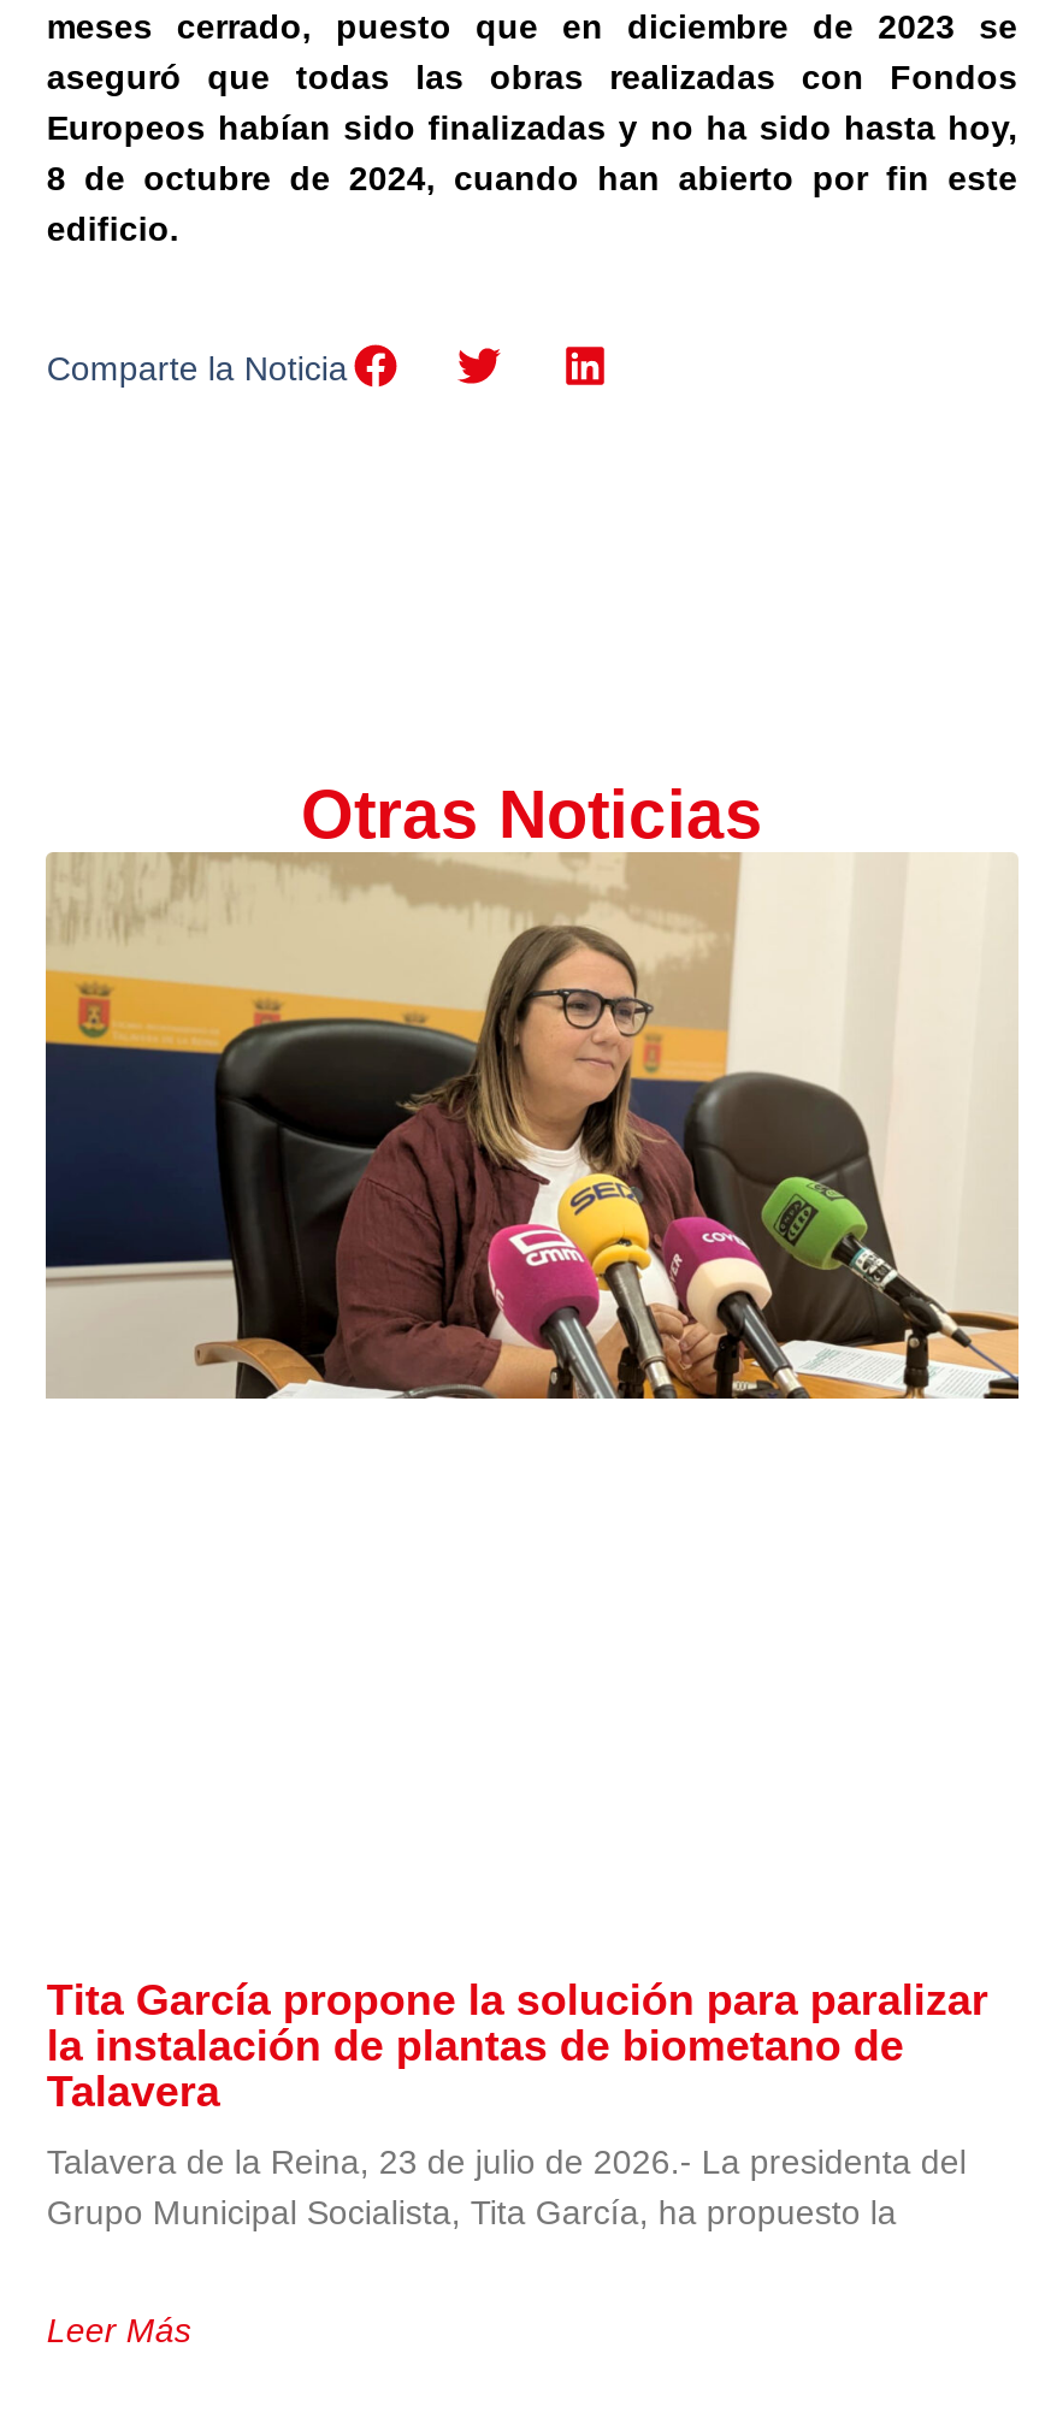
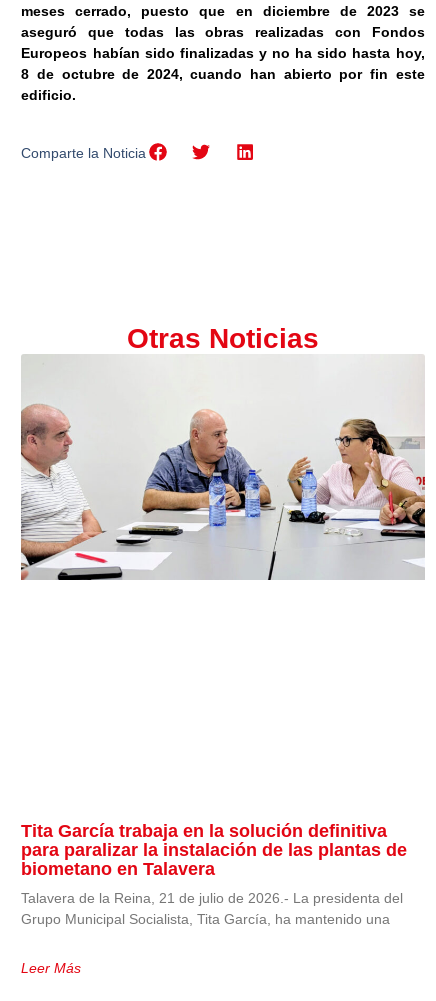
[43,852,1021,1401] [image] -> [20,355,426,581] [image]
[47,1977,988,2117] Tita García propone la solución para paralizar | la instalación de plantas de biometano de | Talavera -> [21,821,407,879] Tita García trabaja en la solución definitiva | para paralizar la instalación de las plantas de | biometano en Talavera
[47,2144,966,2233] Talavera de la Reina, 23 de julio de 2026.- La presidenta del | Grupo Municipal Socialista, Tita García, ha propuesto la -> [21,890,403,927] Talavera de la Reina, 21 de julio de 2026.- La presidenta del | Grupo Municipal Socialista, Tita García, ha mantenido una

